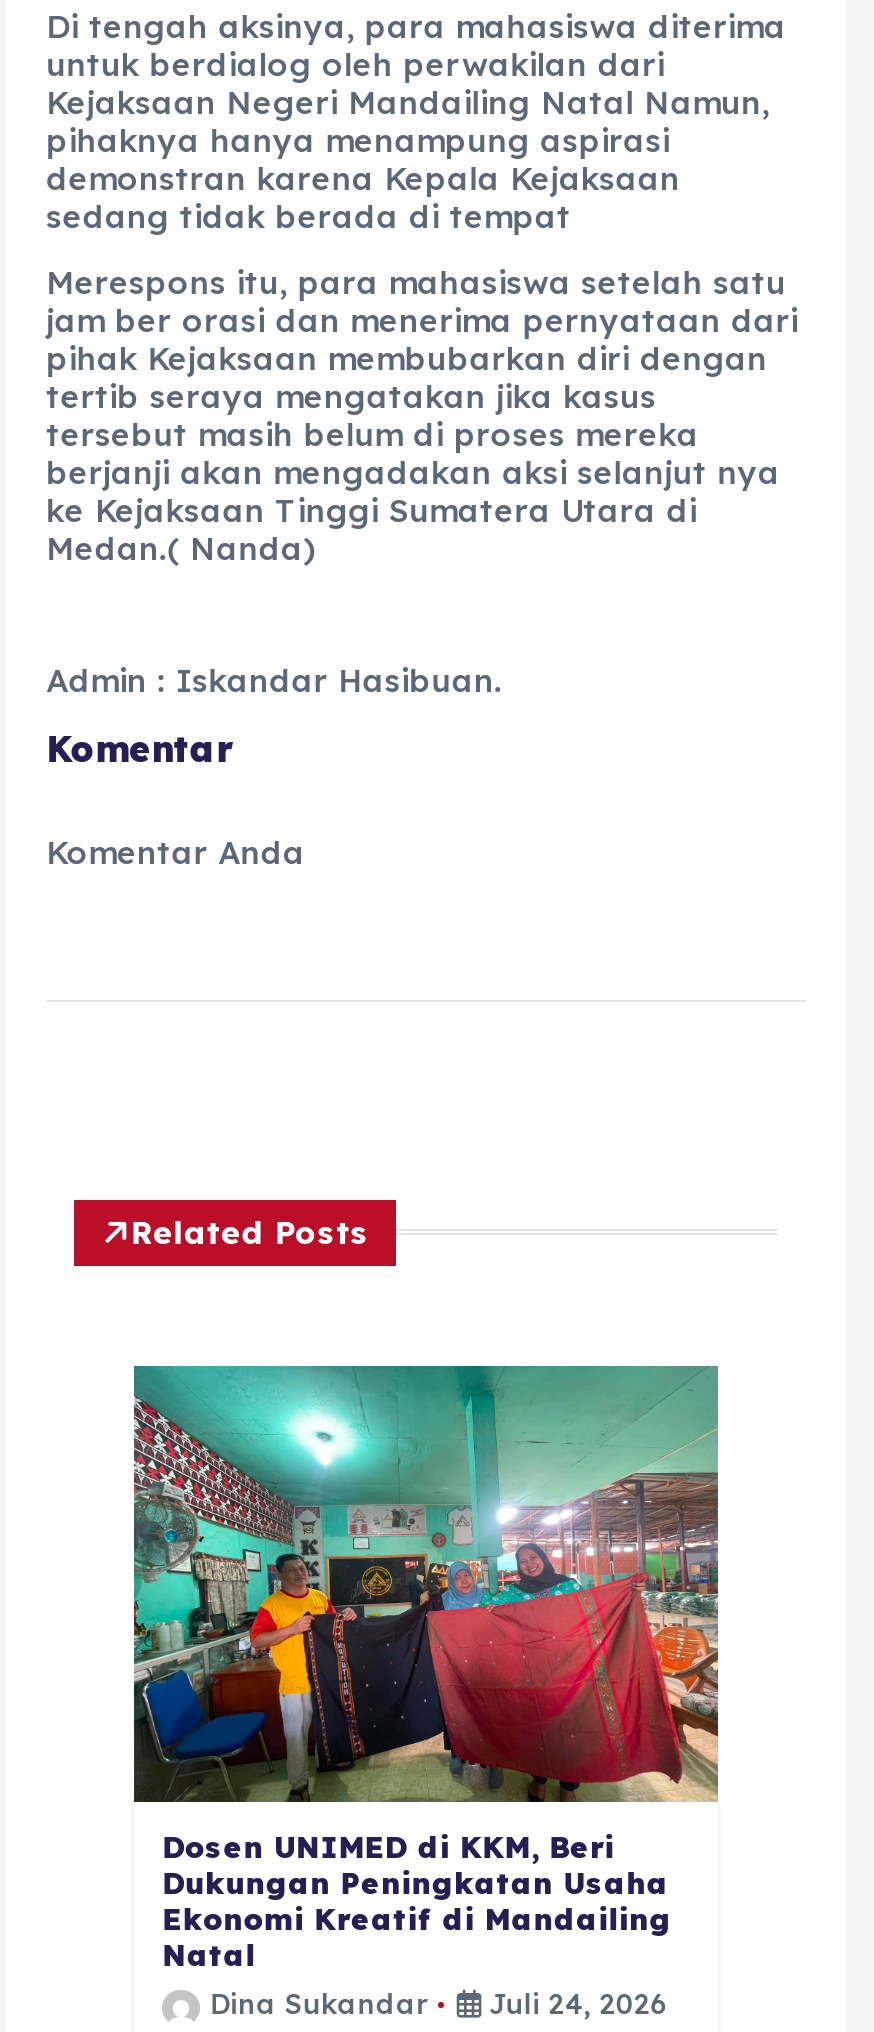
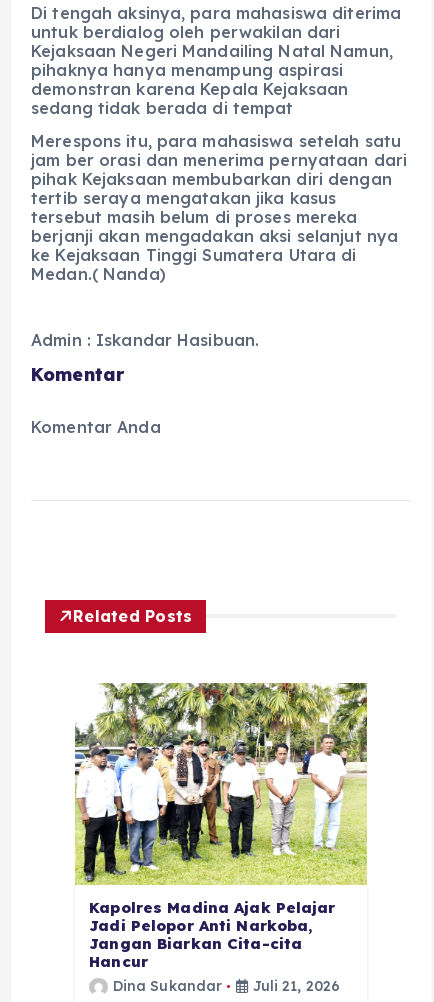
[132,1362,720,1975] [image] | Dosen UNIMED di KKM, Beri | Dukungan Peningkatan Usaha | Ekonomi Kreatif di Mandailing | Natal -> [74,682,368,971] [image] | Kapolres Madina Ajak Pelajar | Jadi Pelopor Anti Narkoba, | Jangan Biarkan Cita-cita | Hancur
[209,1987,668,2023] Dina Sukandar Juli 24, 2026 -> [113,977,340,995] Dina Sukandar Juli 21, 2026

